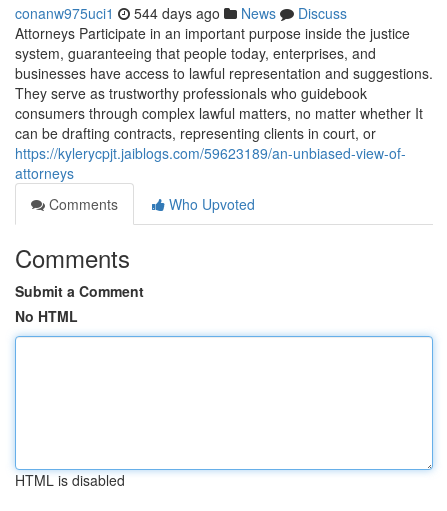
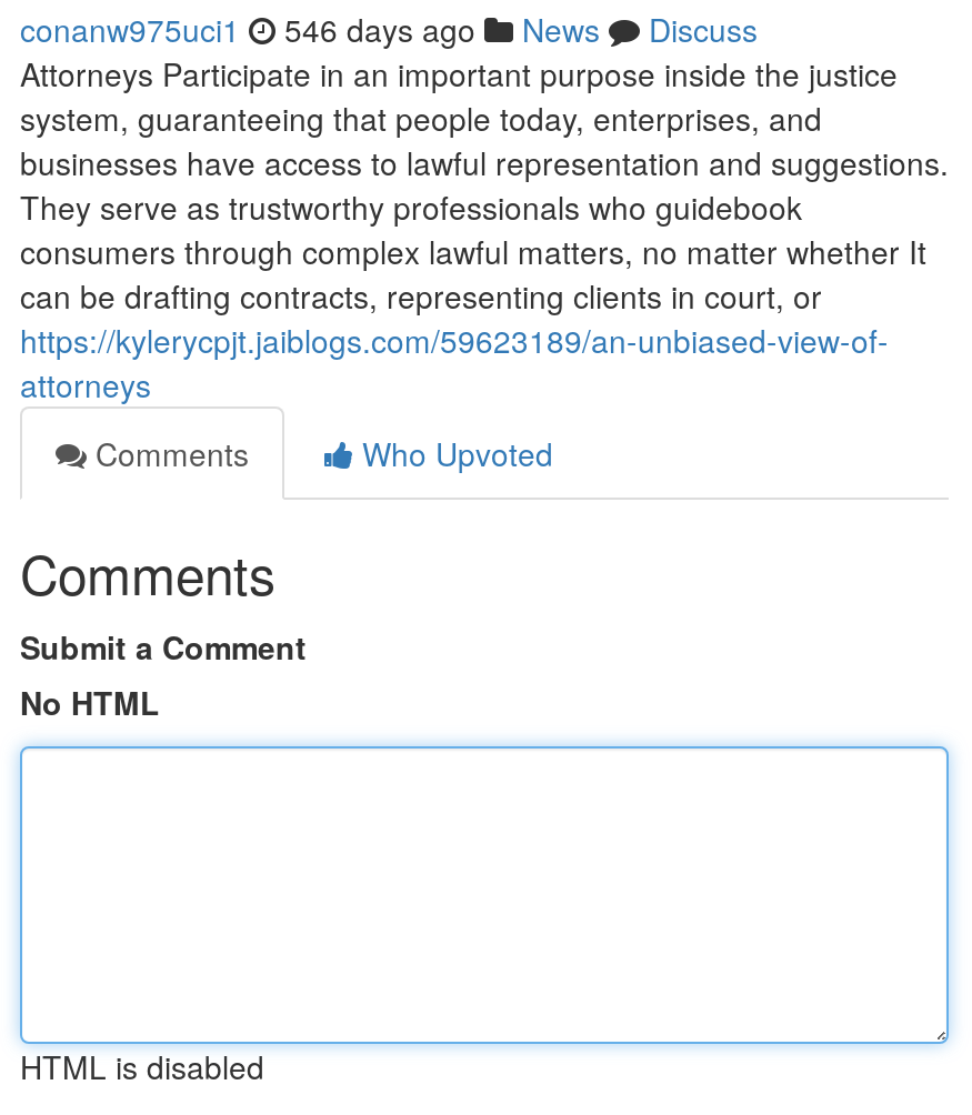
[15,3,347,23] conanw975uci1 544 days ago News Discuss -> [20,7,758,51] conanw975uci1 546 days ago News Discuss

